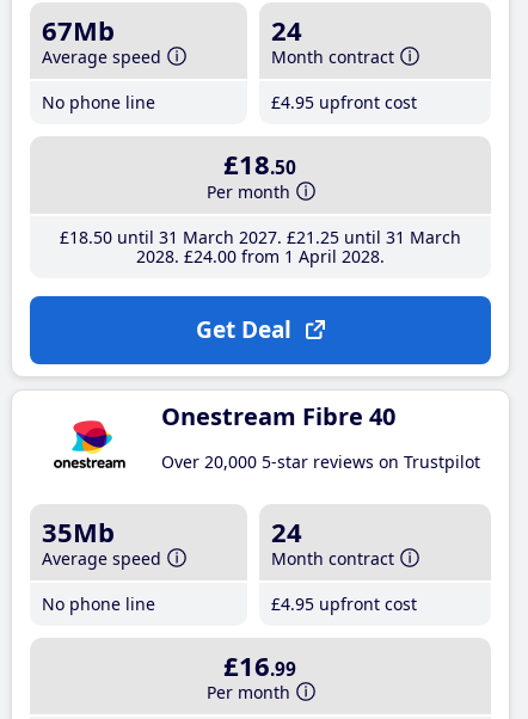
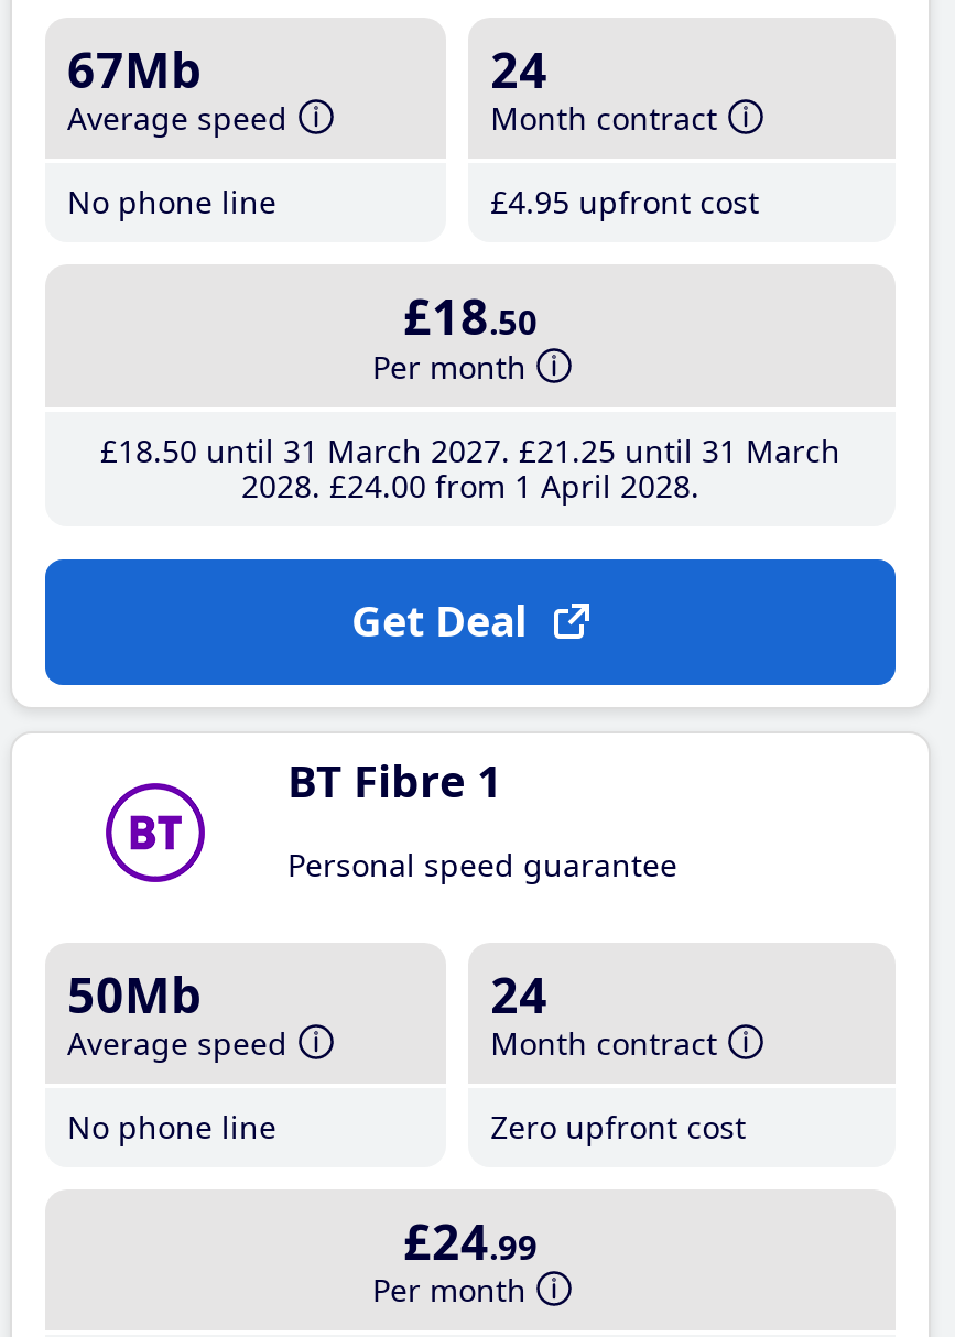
[53,400,395,472] [image] | Onestream Fibre 40 -> [89,750,501,885] [image] | BT Fibre 1
[161,450,480,472] Over 20,000 5-star reviews on Trustpilot -> [287,843,677,884] Personal speed guarantee
[42,513,115,549] 35Mb -> [67,959,202,1025] 50Mb
[271,592,417,614] £4.95 upfront cost -> [490,1105,746,1146] Zero upfront cost
[224,647,297,683] £16.99 -> [403,1206,538,1272] £24.99

